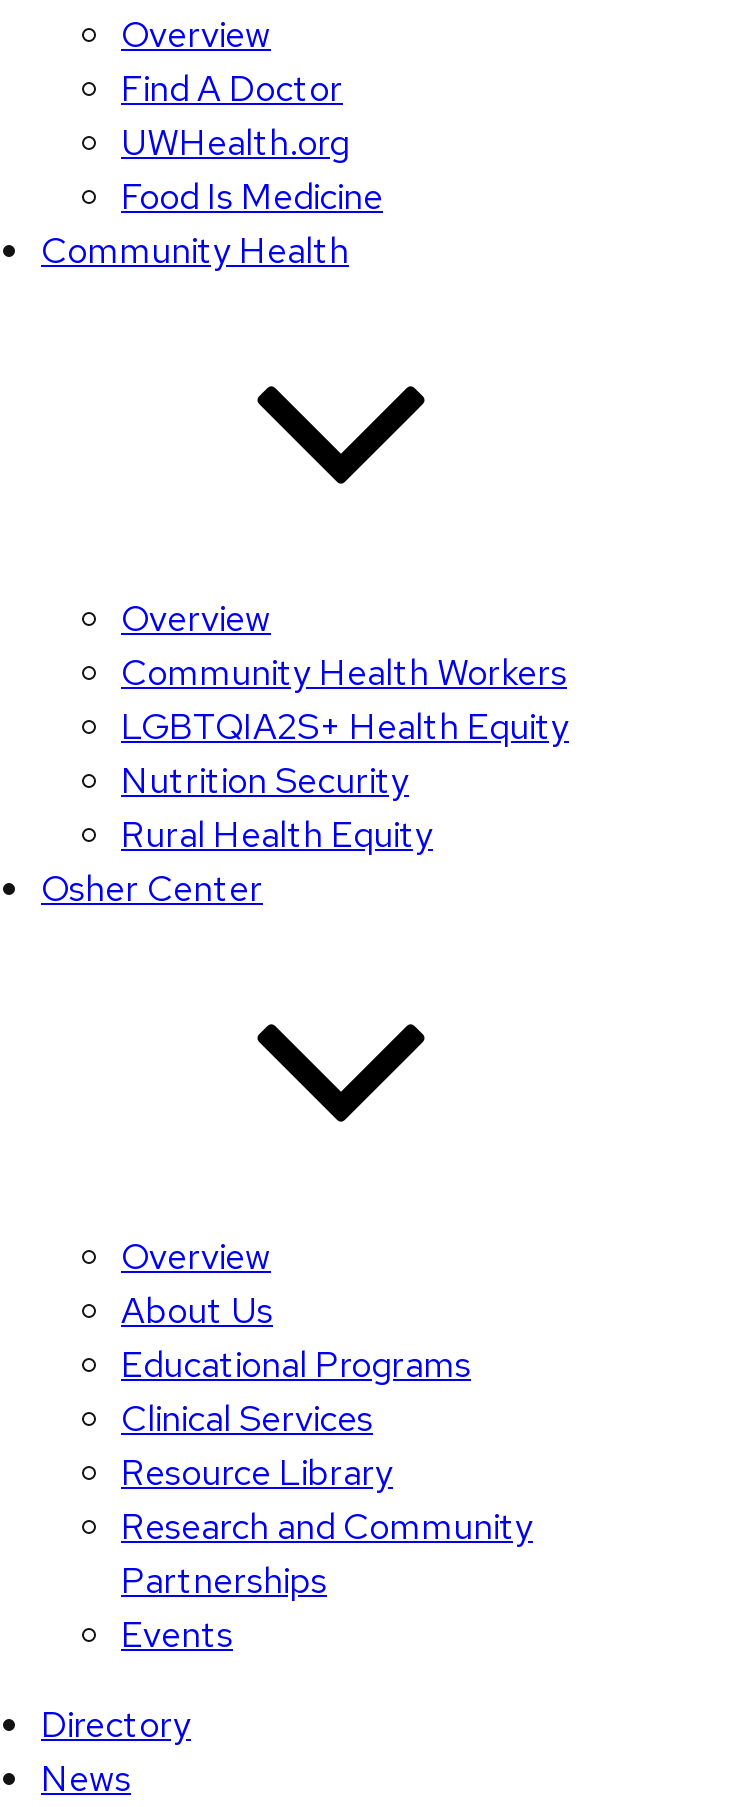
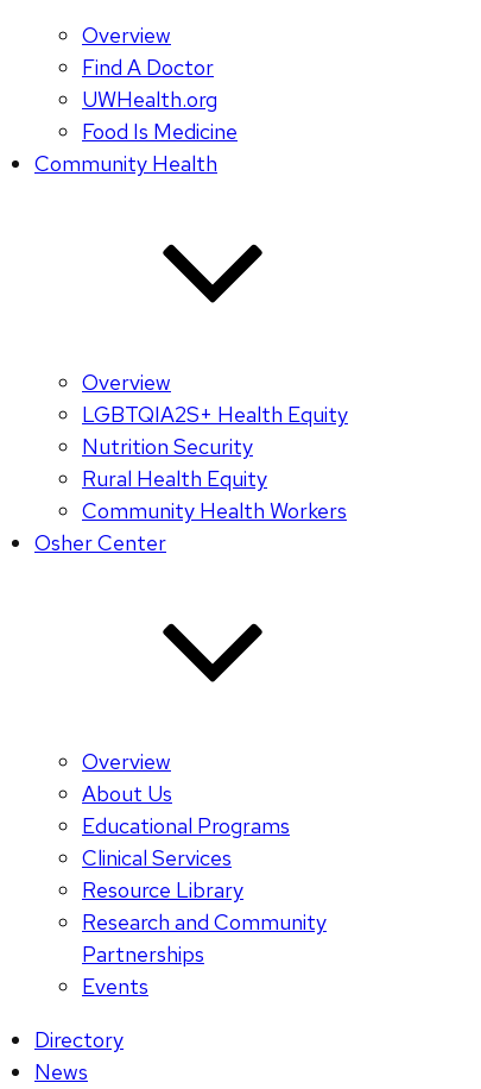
moved [121,650,567,696] -> [82,498,347,525]: Community Health Workers
moved [121,704,569,858] -> [82,401,348,493]: LGBTQIA2S+ Health Equity | Nutrition Security | Rural Health Equity

